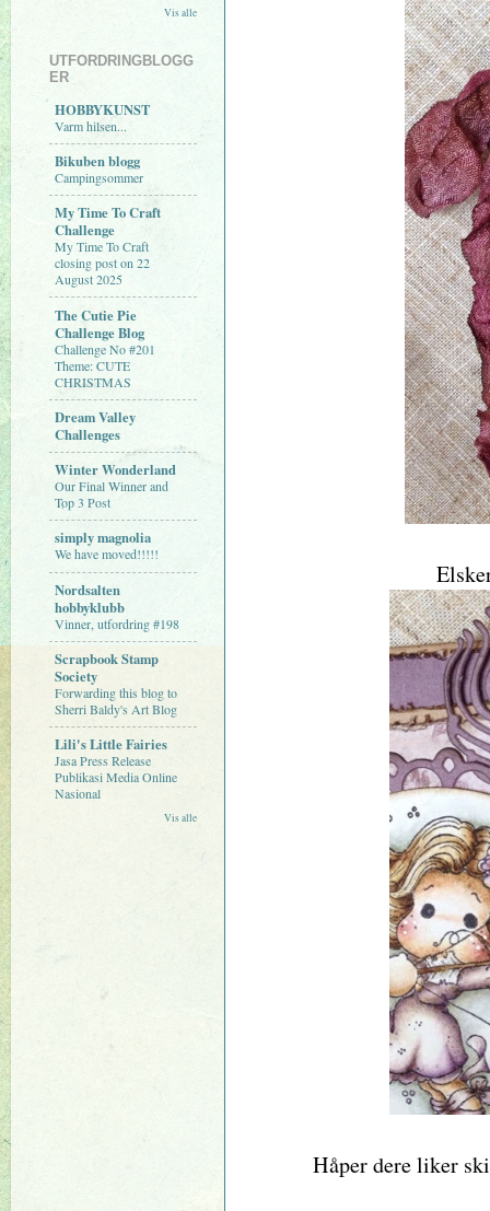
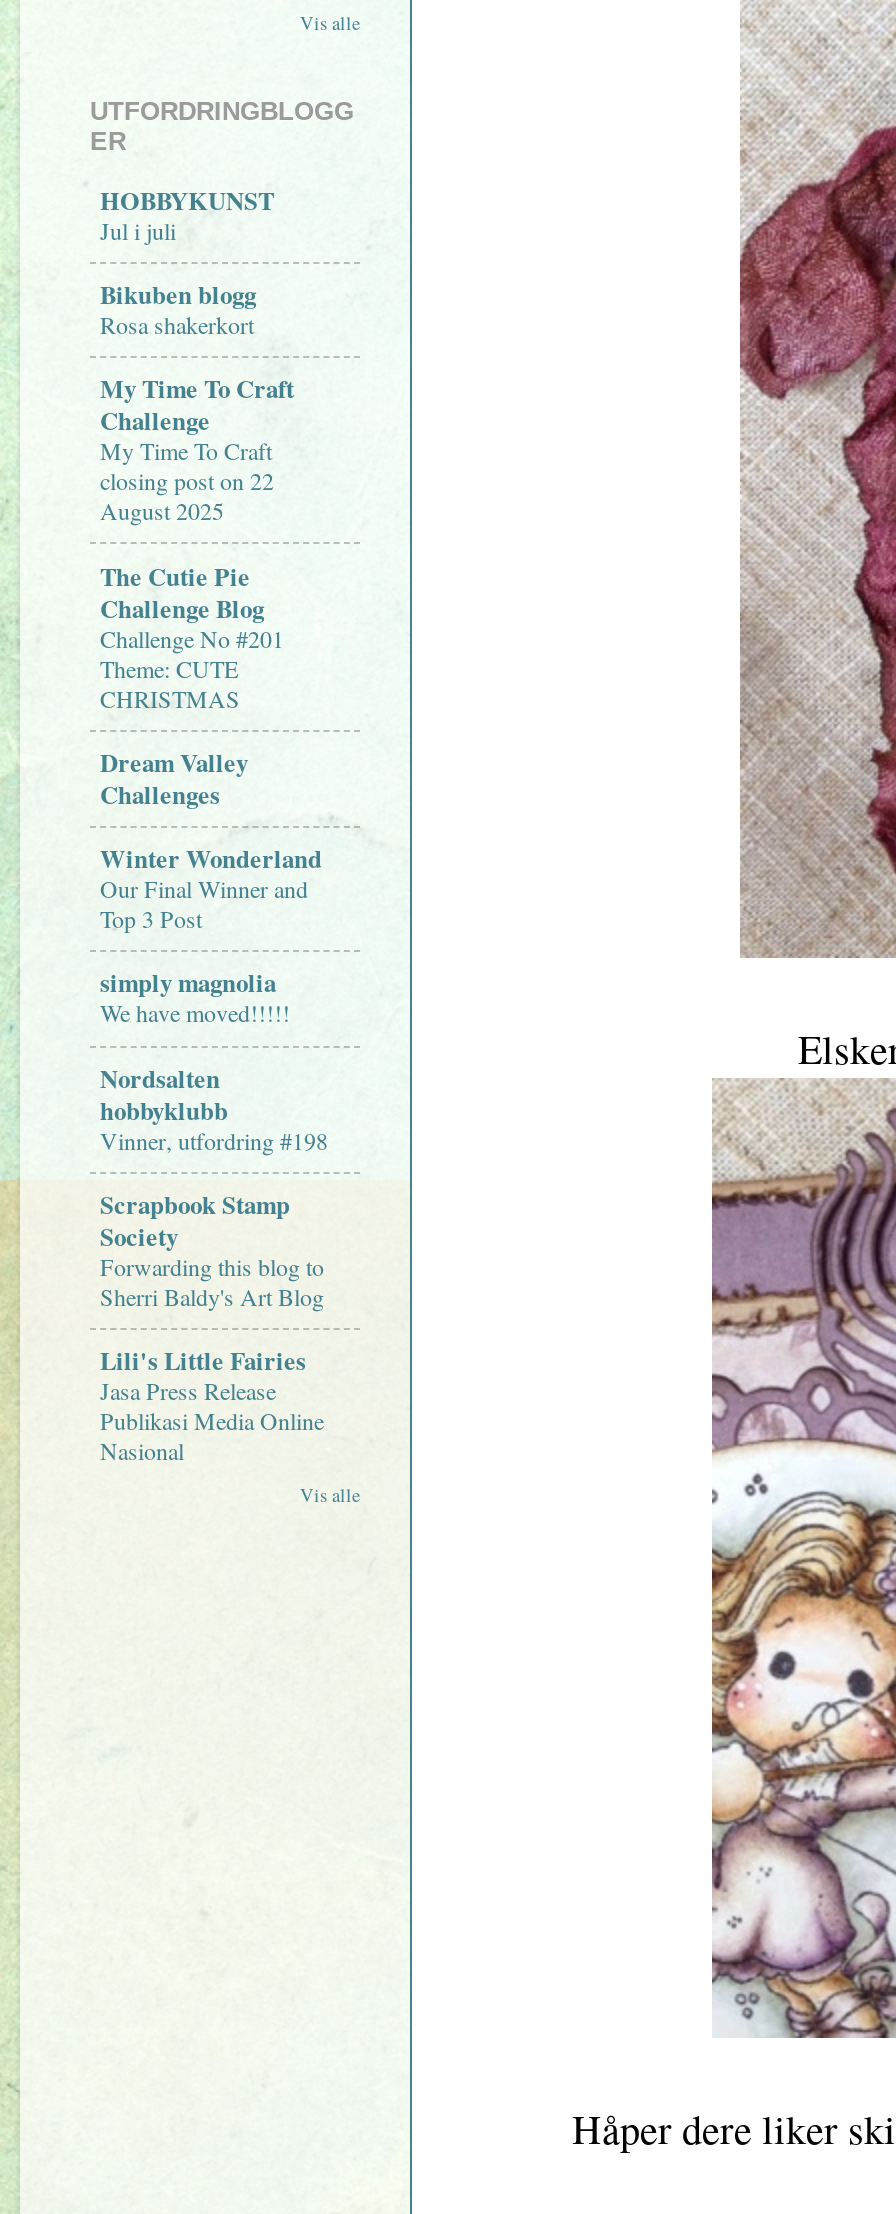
[55,117,127,134] Varm hilsen... -> [100,214,176,246] Jul i juli
[55,168,143,186] Campingsommer -> [100,308,254,340] Rosa shakerkort

